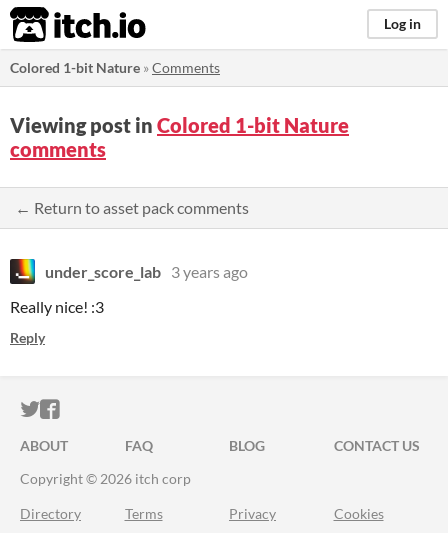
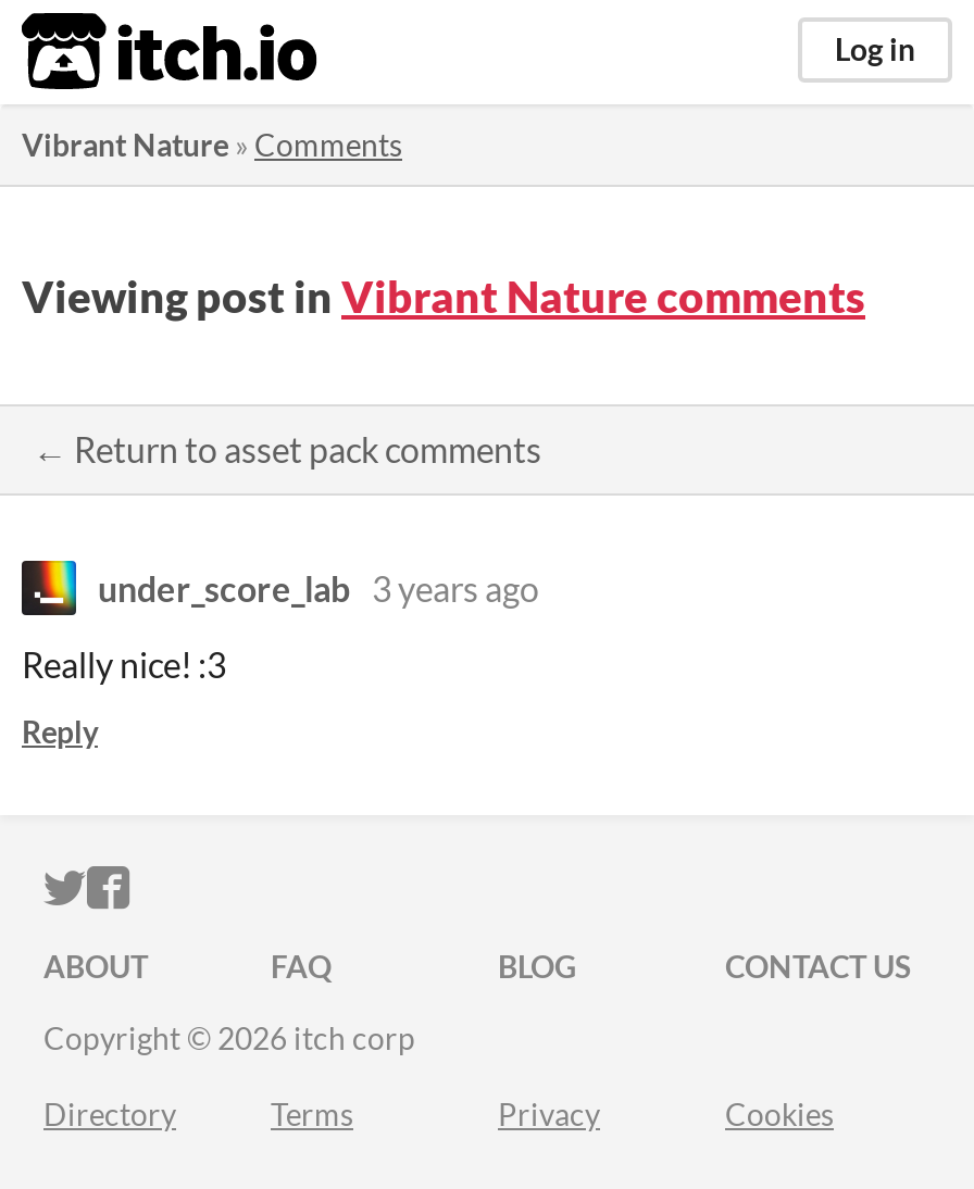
[10,59,220,76] Colored 1-bit Nature» Comments -> [22,126,402,163] Vibrant Nature» Comments
[10,113,349,161] Viewing post in Colored 1-bit Nature | comments -> [22,270,865,322] Viewing post in Vibrant Nature comments

